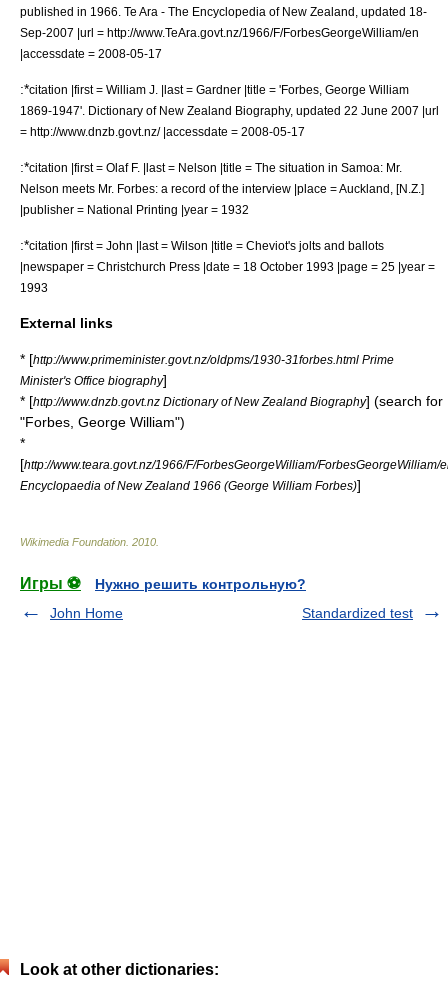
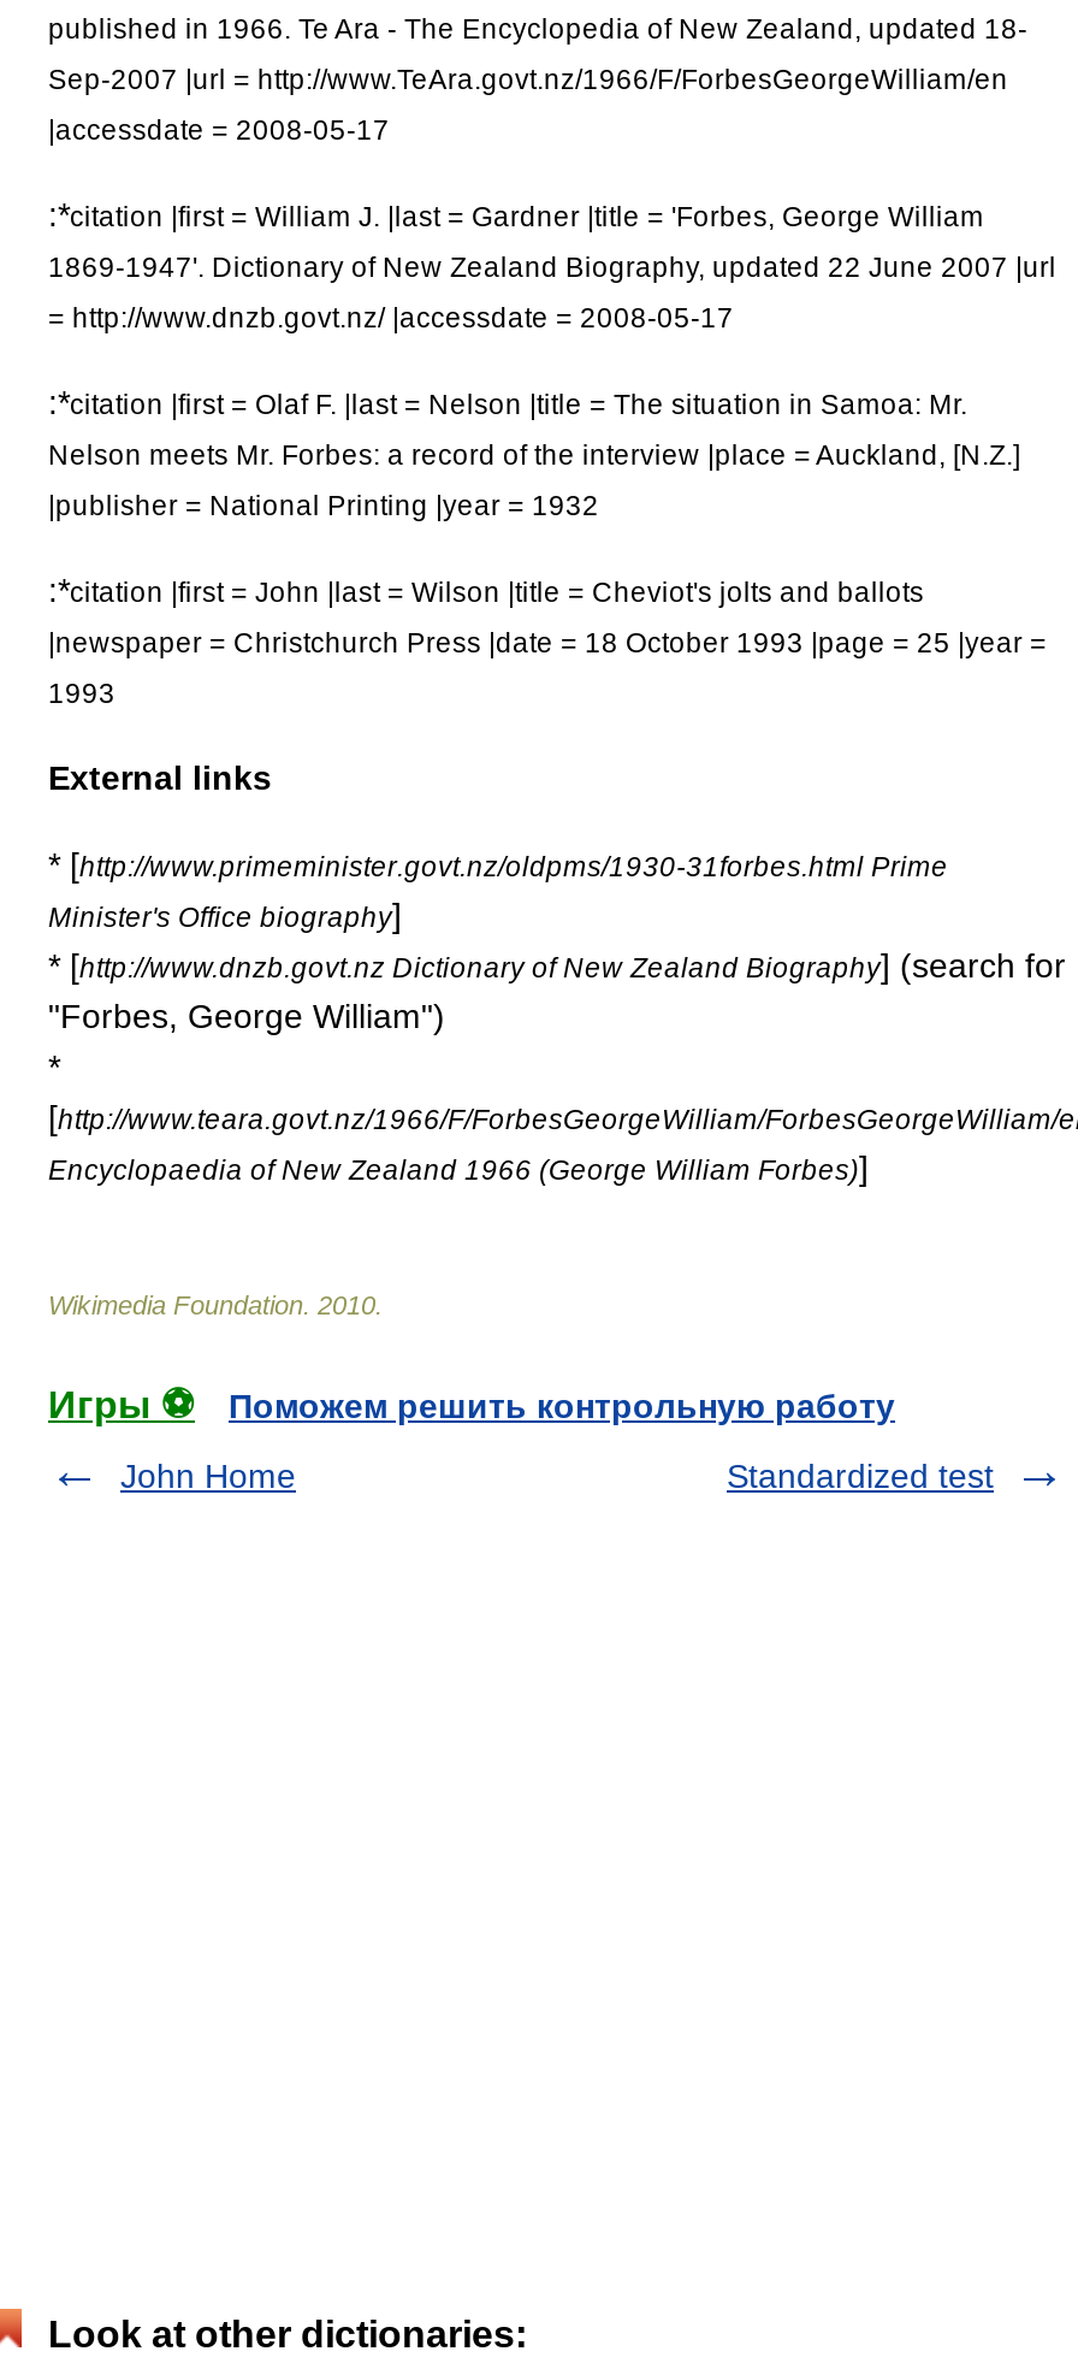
[95,576,306,592] Нужно решить контрольную? -> [229,1386,895,1425] Поможем решить контрольную работу

